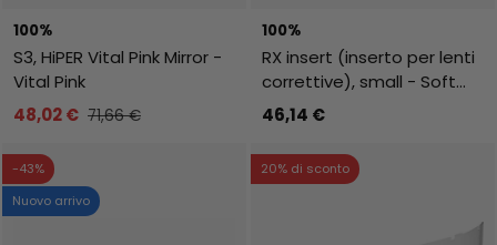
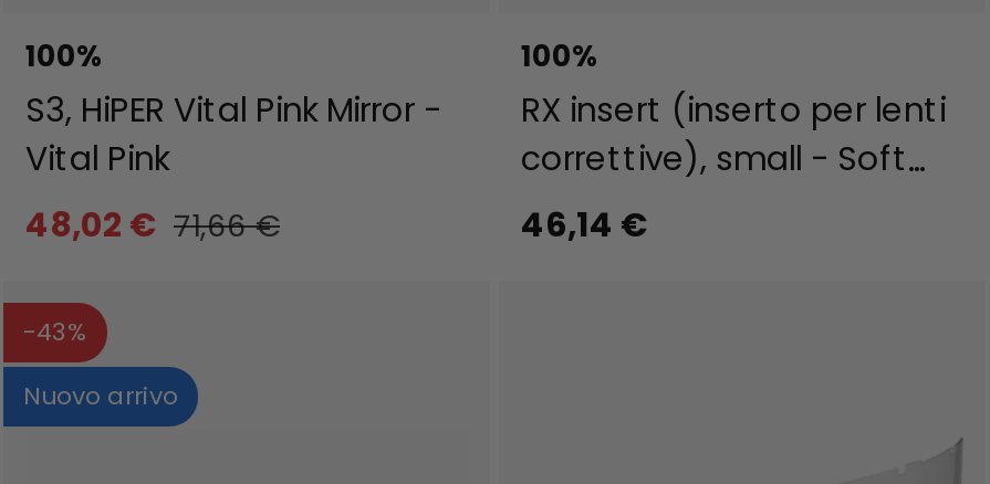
[261,160,349,178] 20% di sconto -> none

